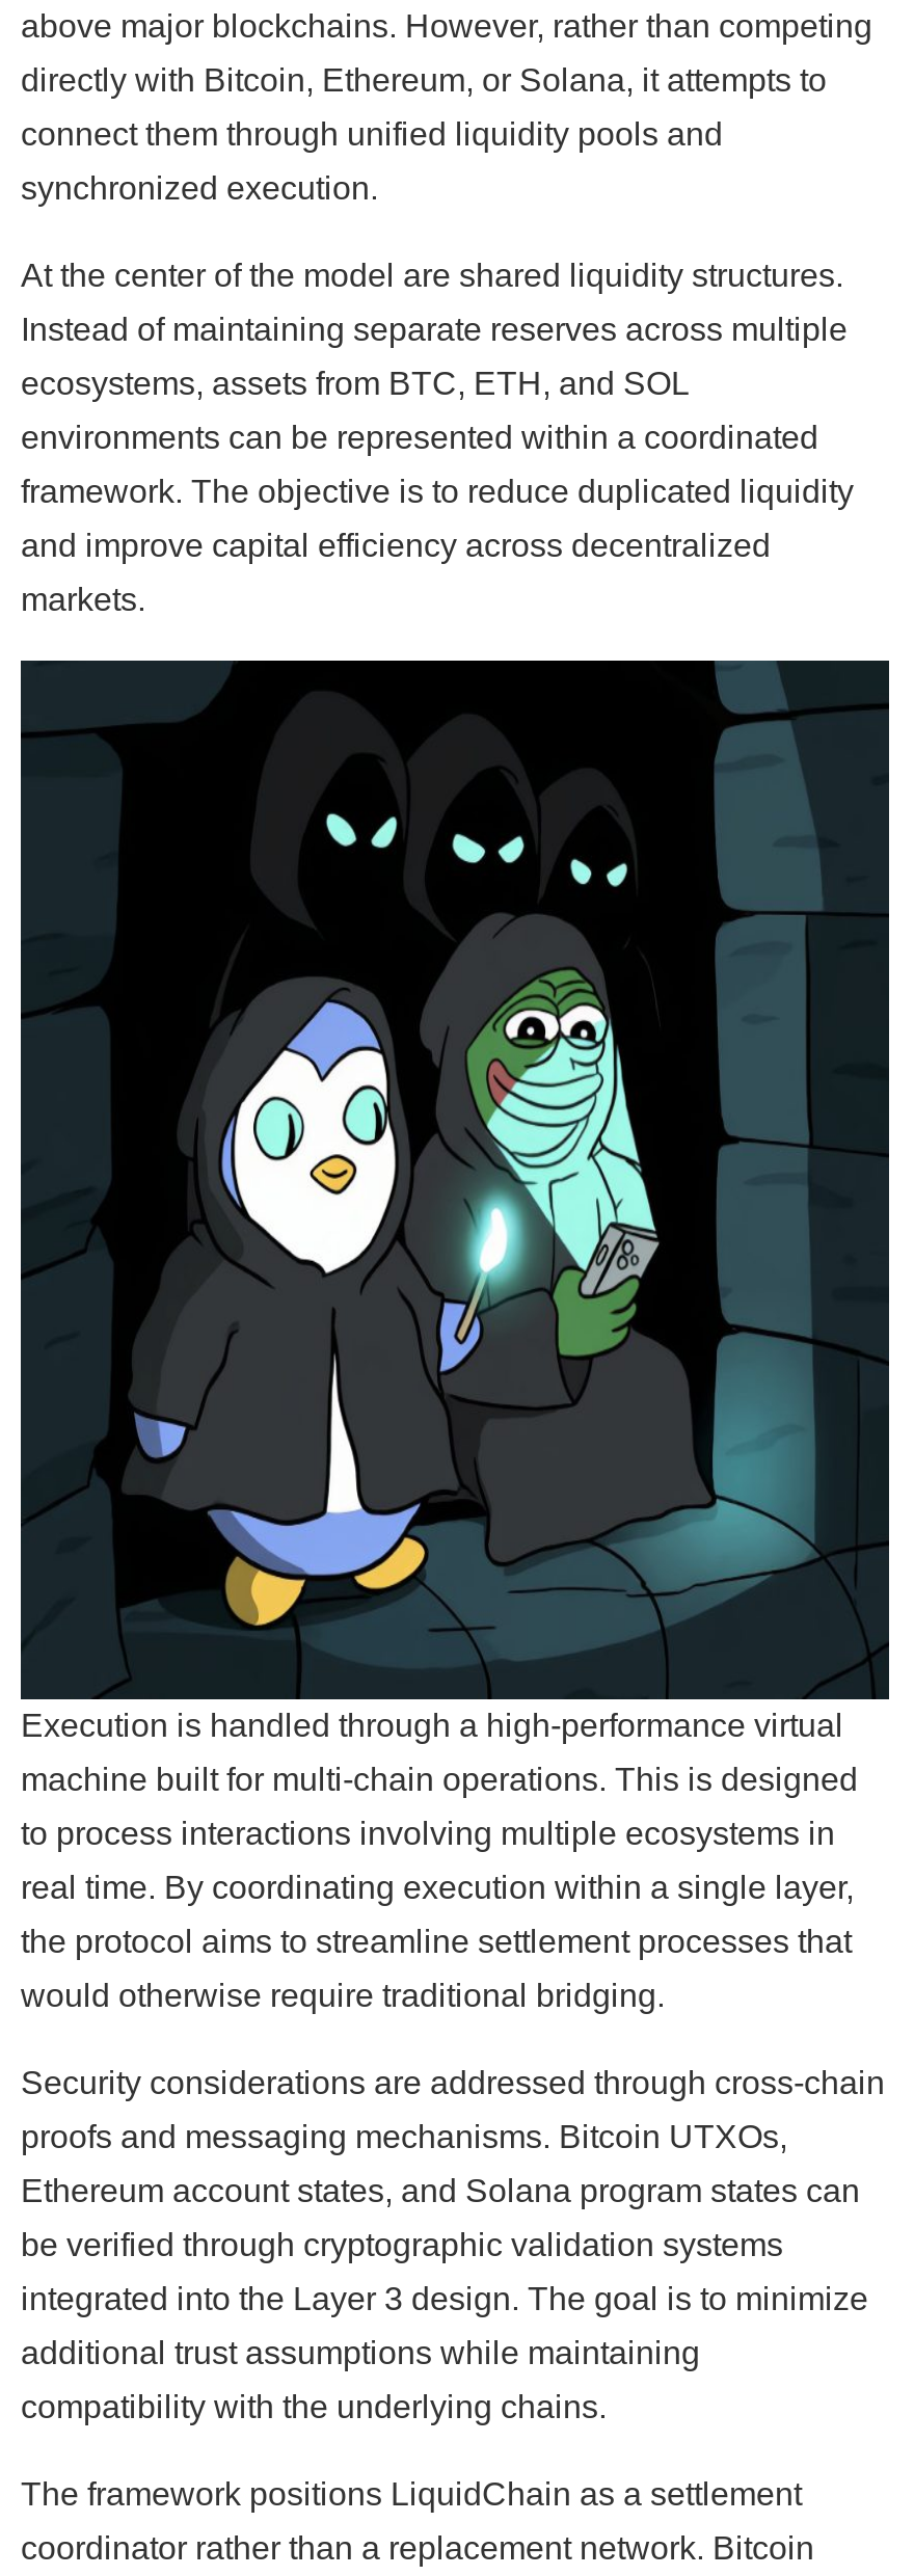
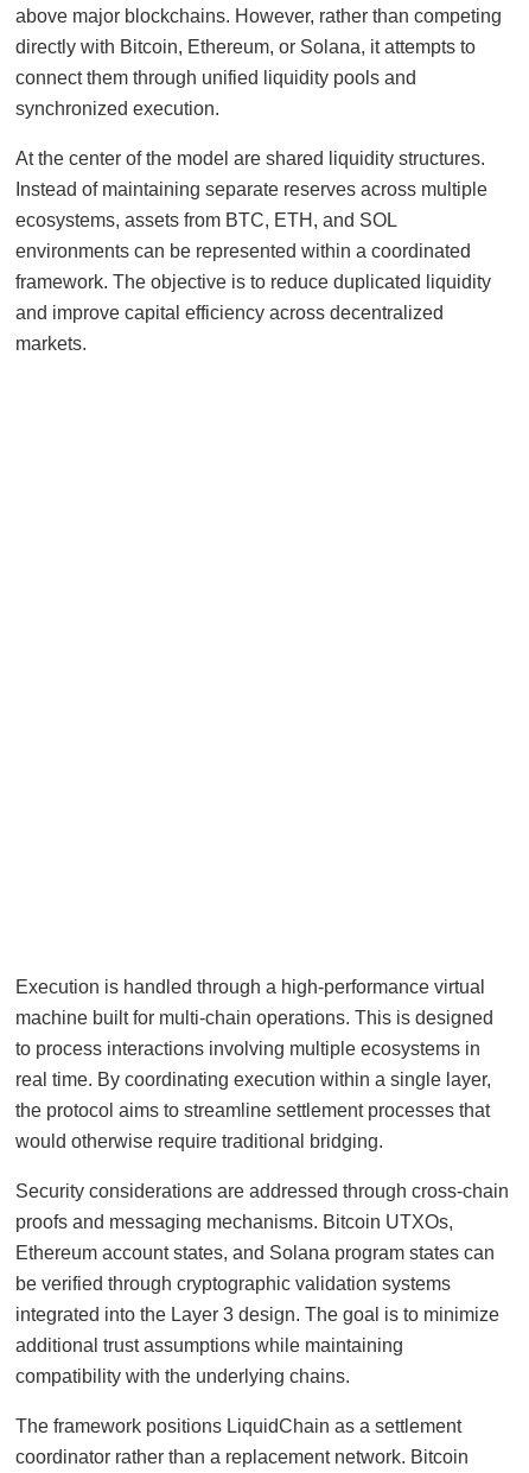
[19,658,891,1702] [image] -> none

